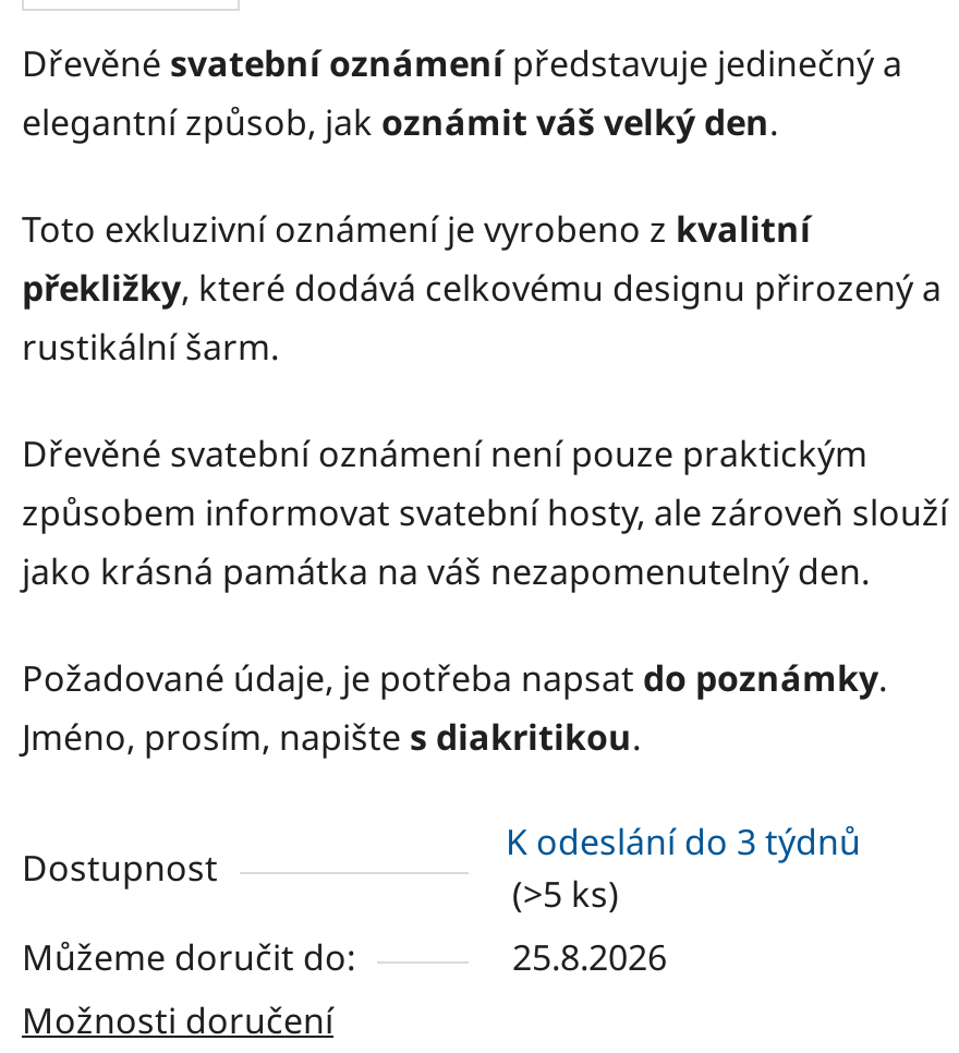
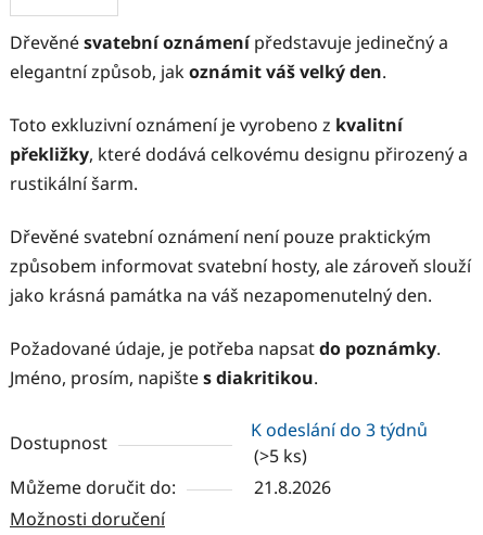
[512,932,667,980] 25.8.2026 -> [254,475,331,499] 21.8.2026

